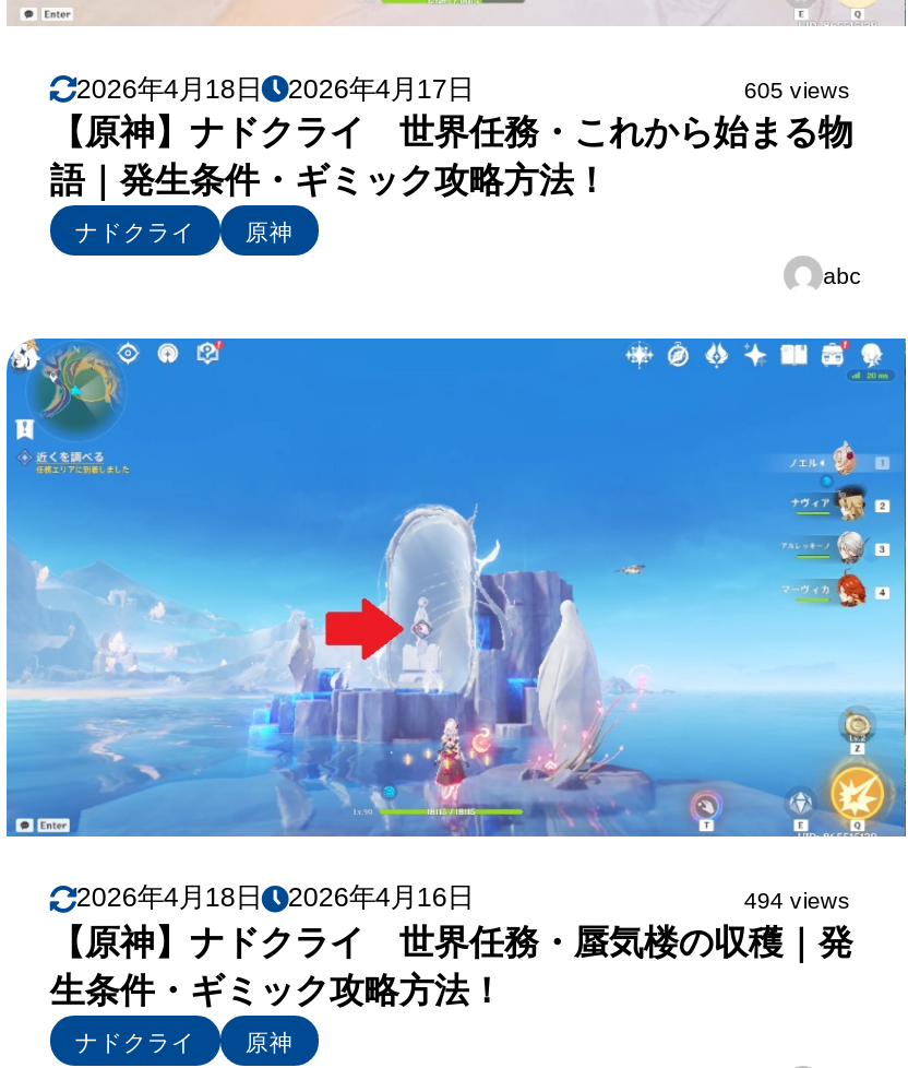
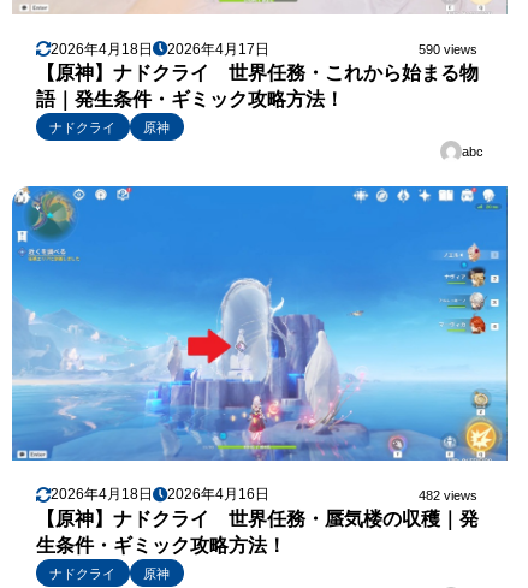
[744,77,851,103] 605 views -> [418,42,477,57] 590 views
[744,887,851,913] 494 views -> [418,488,477,503] 482 views

